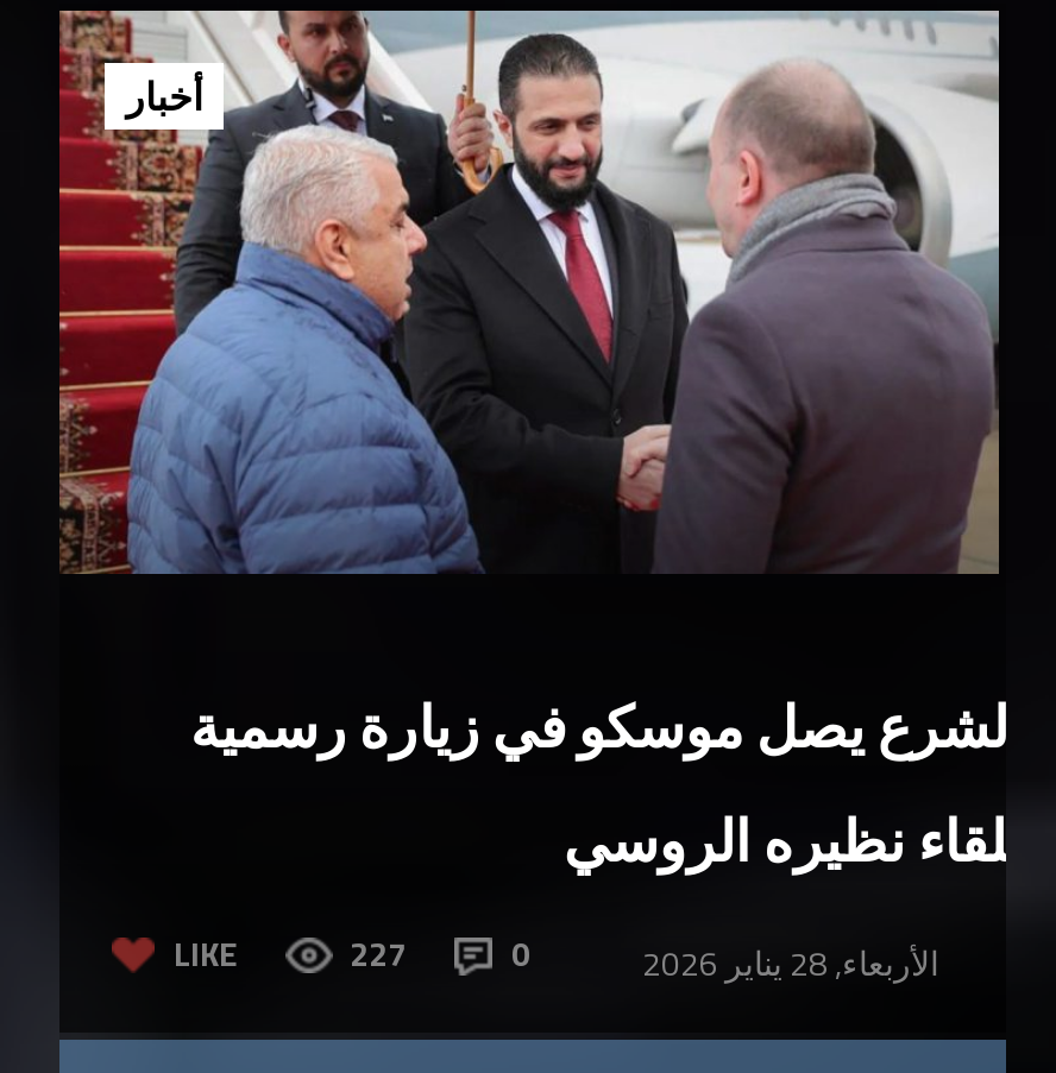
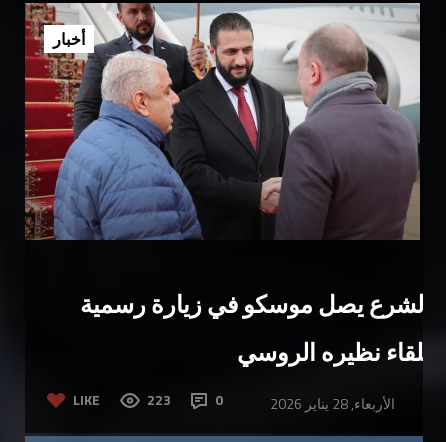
[350,927,407,977] 227 -> [147,389,171,410] 223

